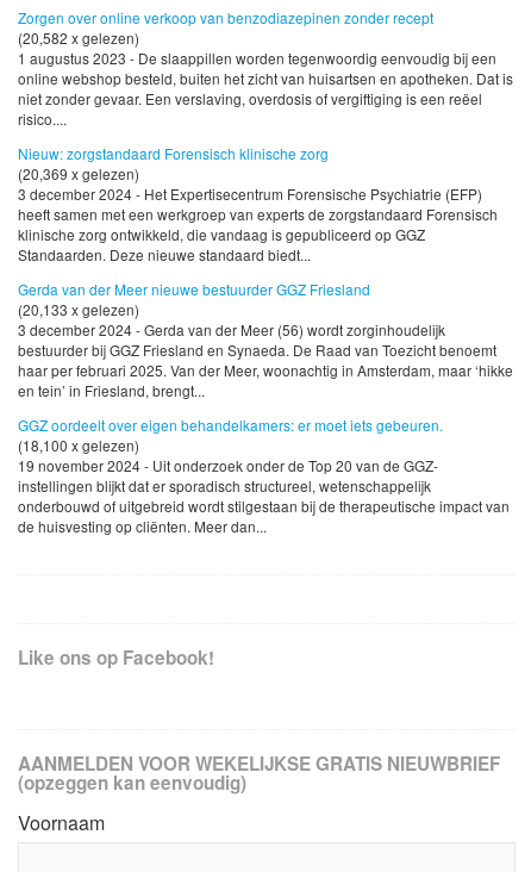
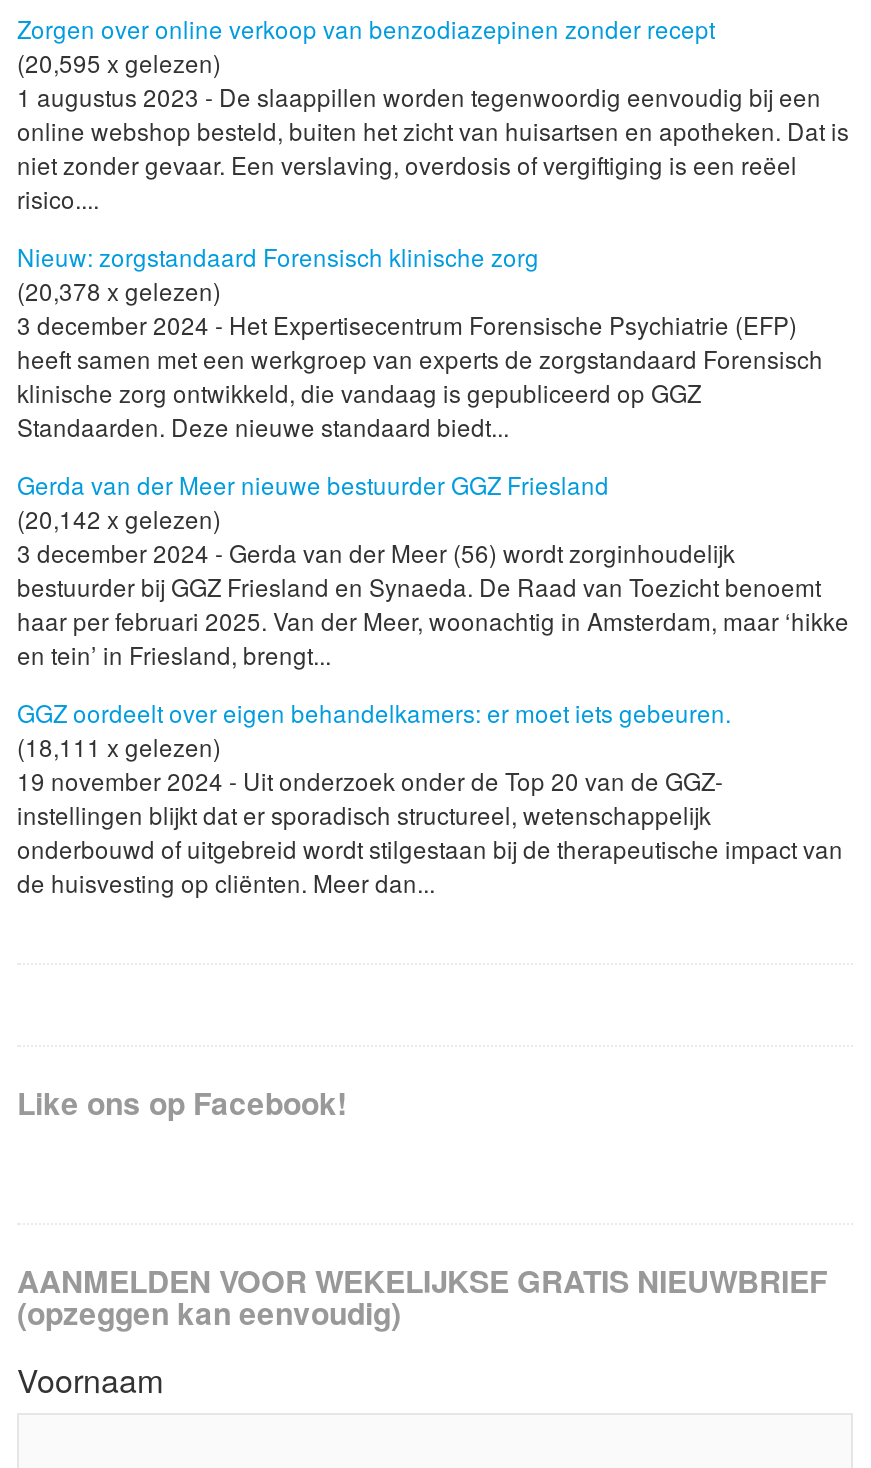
[18,28,139,48] (20,582 x gelezen) -> [17,46,221,80] (20,595 x gelezen)
[18,163,139,184] (20,369 x gelezen) -> [17,273,221,307] (20,378 x gelezen)
[18,299,139,319] (20,133 x gelezen) -> [17,501,221,535] (20,142 x gelezen)
[18,435,139,455] (18,100 x gelezen) -> [17,729,221,763] (18,111 x gelezen)

